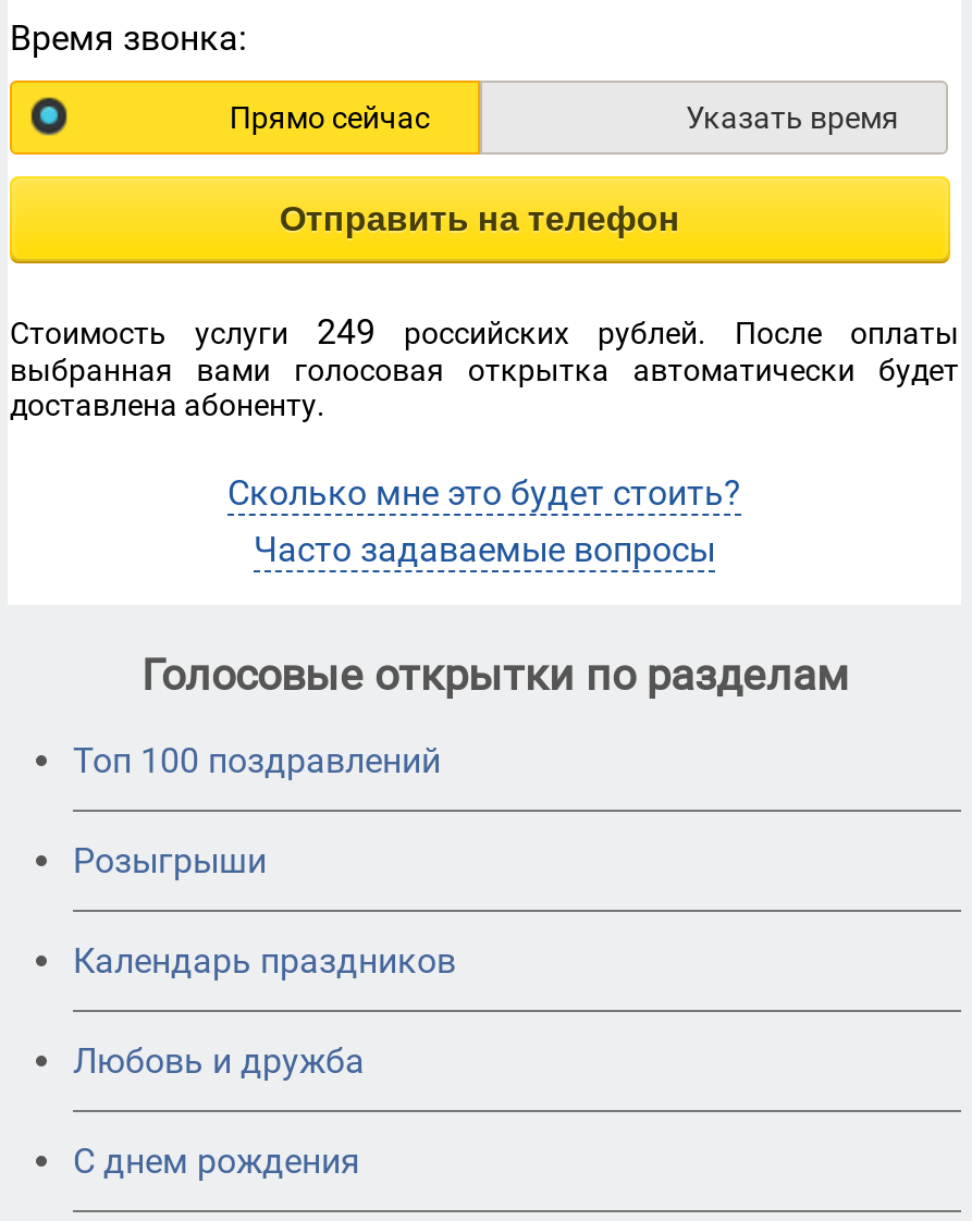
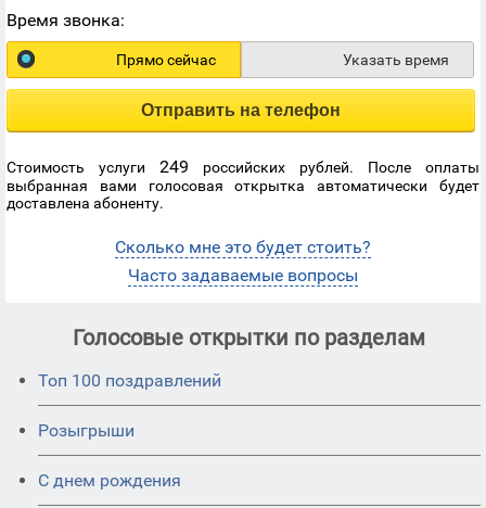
[73,940,456,1082] Календарь праздников | Любовь и дружба -> none

